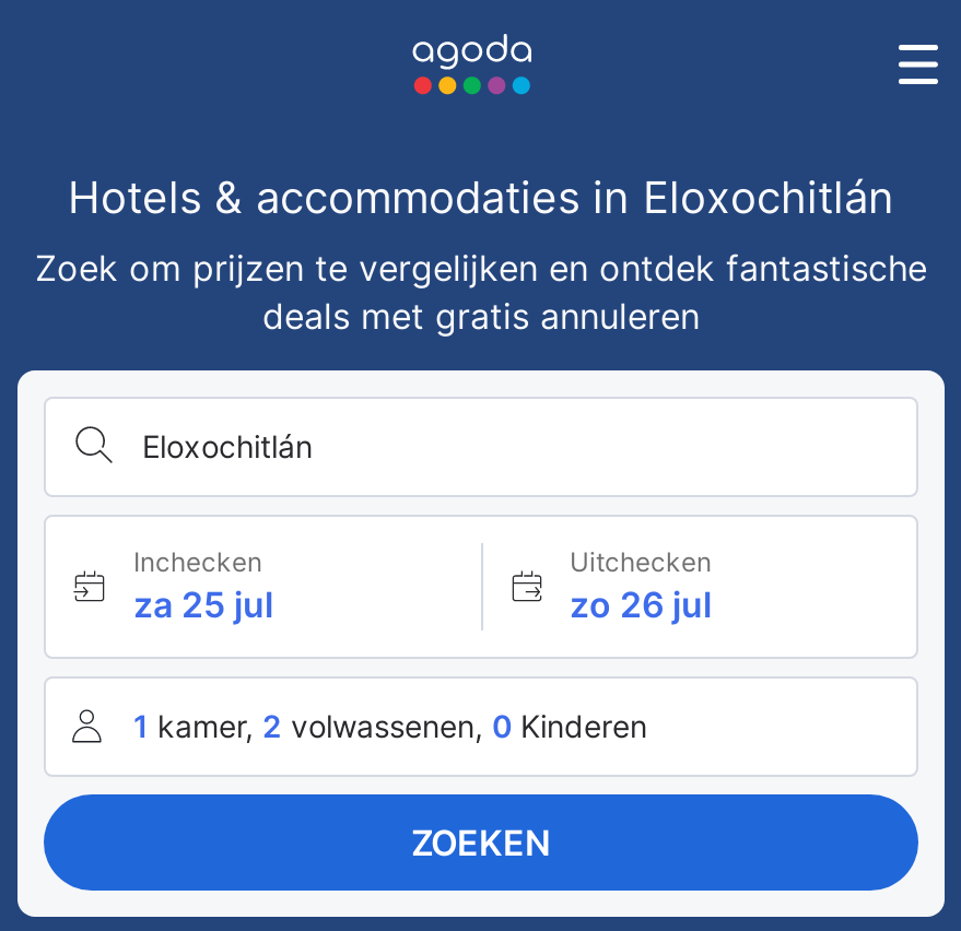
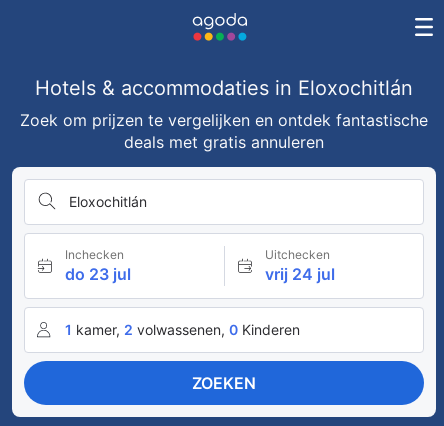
[133,582,273,626] za 25 jul -> [65,264,131,284] do 23 jul
[570,582,712,626] zo 26 jul -> [264,264,334,284] vrij 24 jul

